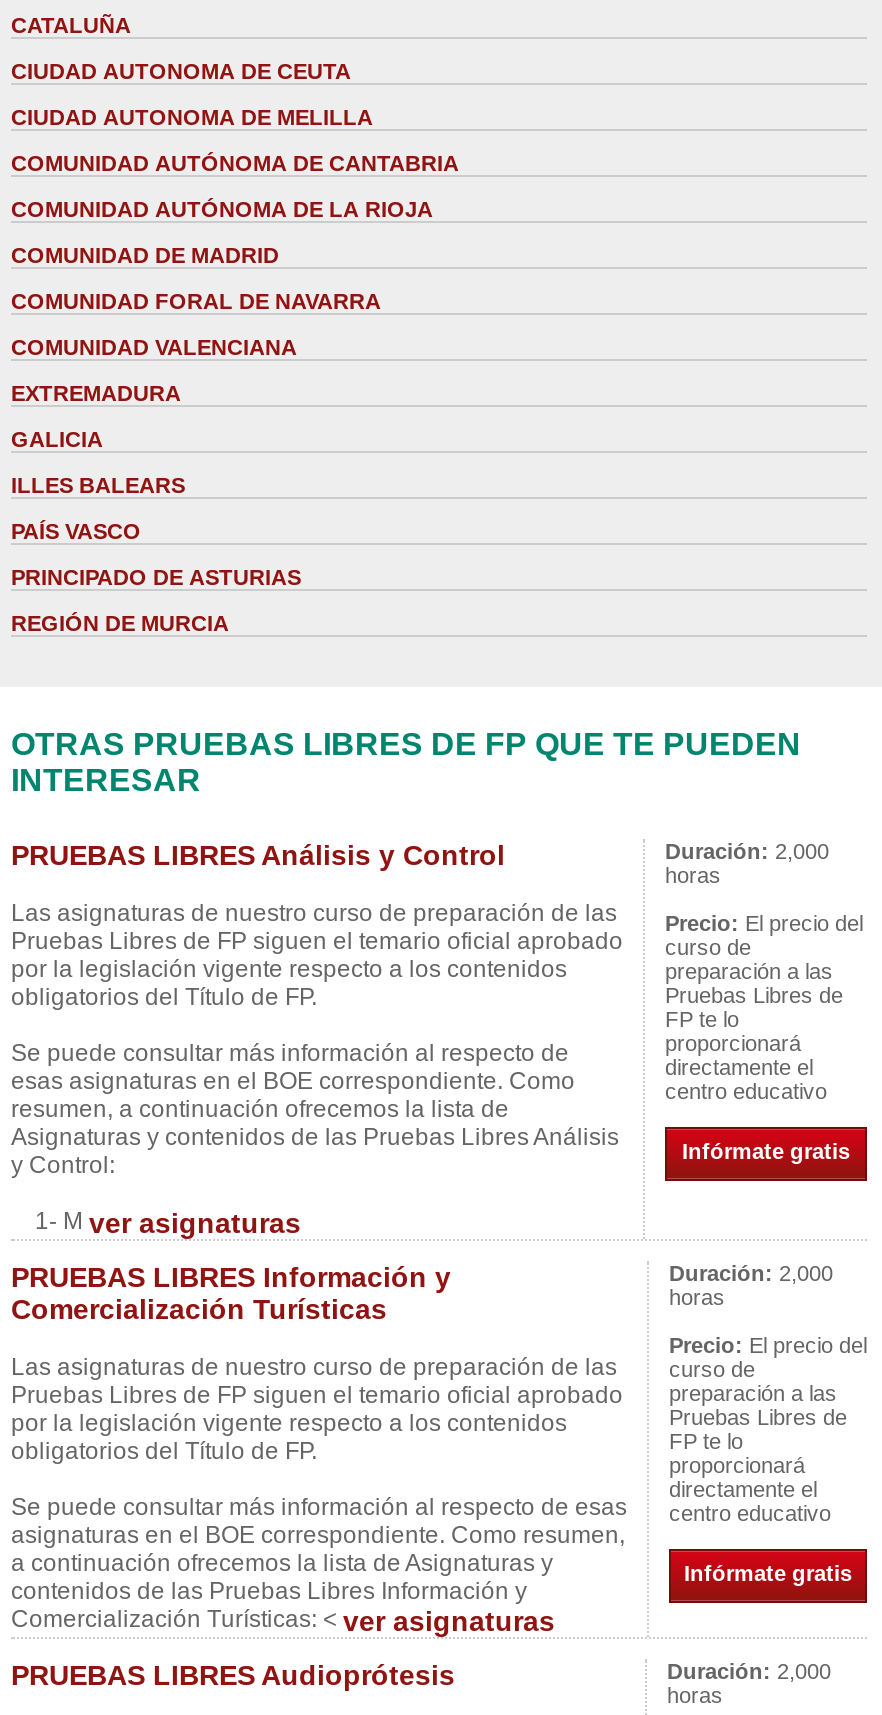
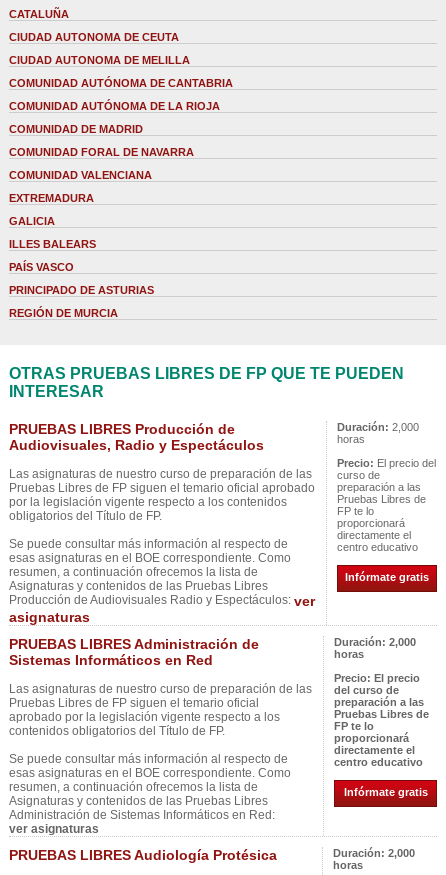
[11,839,505,871] PRUEBAS LIBRES Análisis y Control -> [9,421,264,453] PRUEBAS LIBRES Producción de | Audiovisuales, Radio y Espectáculos
[11,1123,619,1239] Asignaturas y contenidos de las Pruebas Libres Análisis | y Control: | 1- M ver asignaturas -> [9,579,315,625] Asignaturas y contenidos de las Pruebas Libres | Producción de Audiovisuales Radio y Espectáculos: ver | asignaturas
[11,1261,451,1325] PRUEBAS LIBRES Información y | Comercialización Turísticas -> [9,636,259,668] PRUEBAS LIBRES Administración de | Sistemas Informáticos en Red
[11,1493,627,1637] Se puede consultar más información al respecto de esas | asignaturas en el BOE correspondiente. Como resumen, | a continuación ofrecemos la lista de Asignaturas y | contenidos de las Pruebas Libres Información y | Comercialización Turísticas: < ver asignaturas -> [9,752,291,836] Se puede consultar más información al respecto de | esas asignaturas en el BOE correspondiente. Como | resumen, a continuación ofrecemos la lista de | Asignaturas y contenidos de las Pruebas Libres | Administración de Sistemas Informáticos en Red: | ver asignaturas
[11,1659,455,1691] PRUEBAS LIBRES Audioprótesis -> [9,847,277,863] PRUEBAS LIBRES Audiología Protésica

